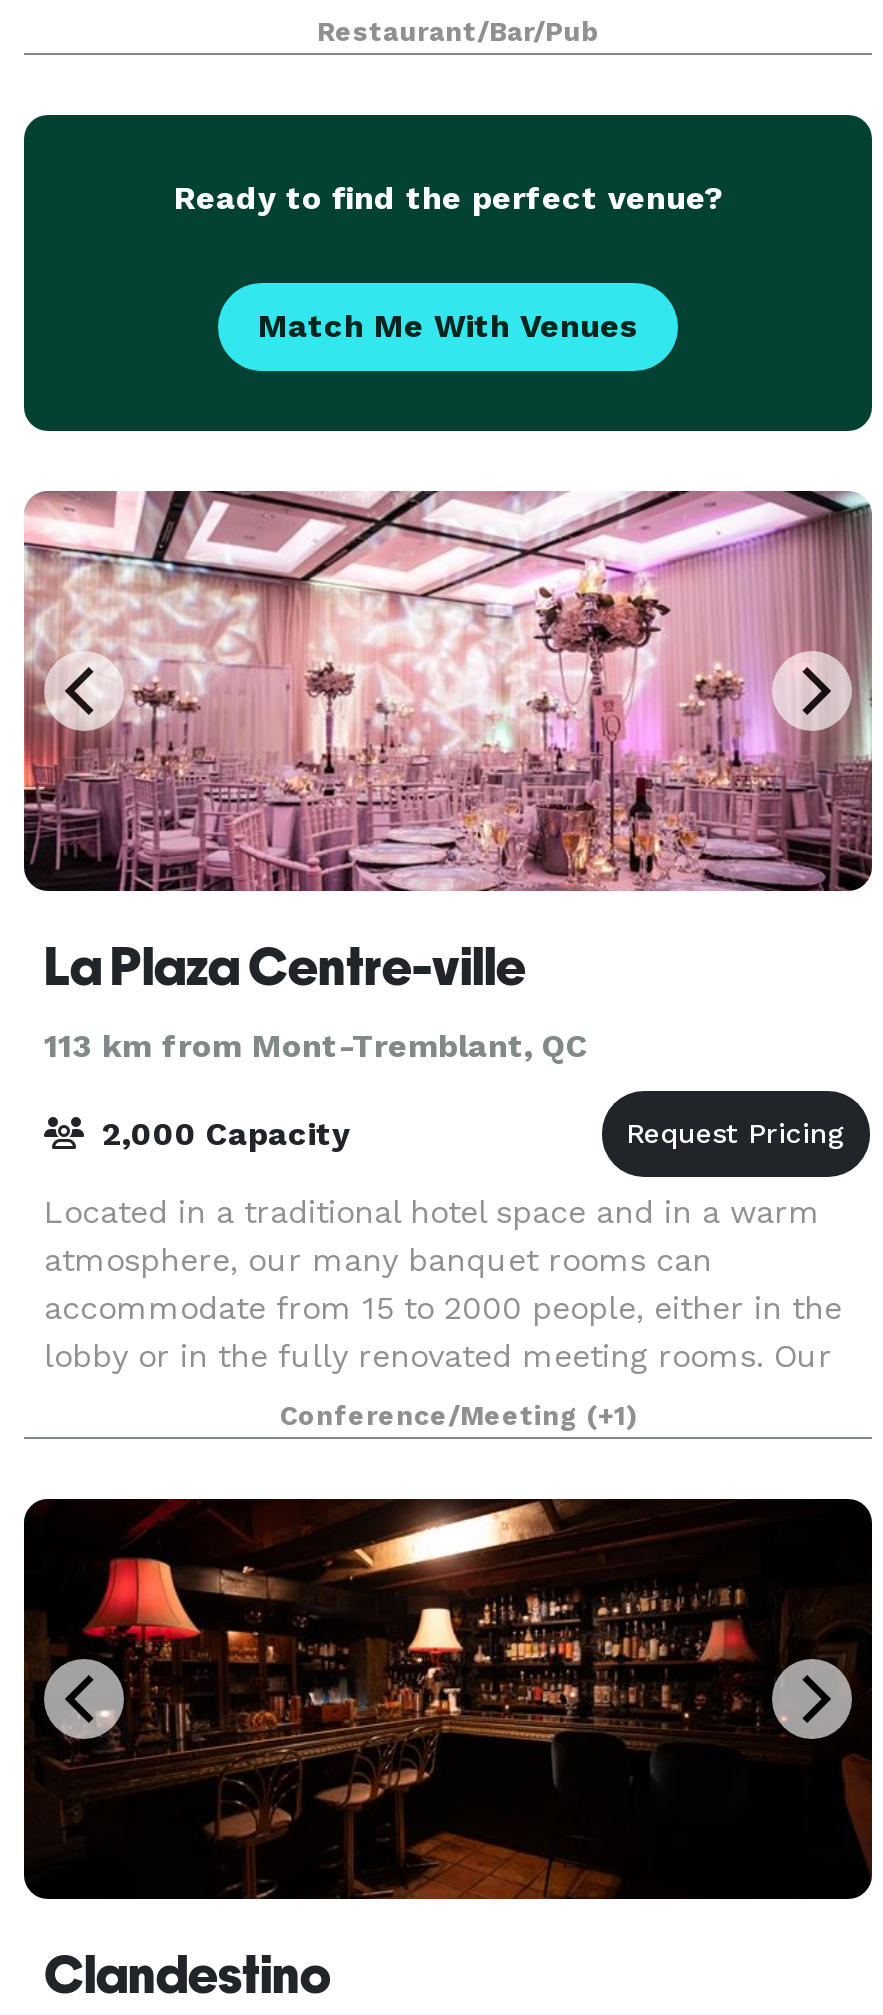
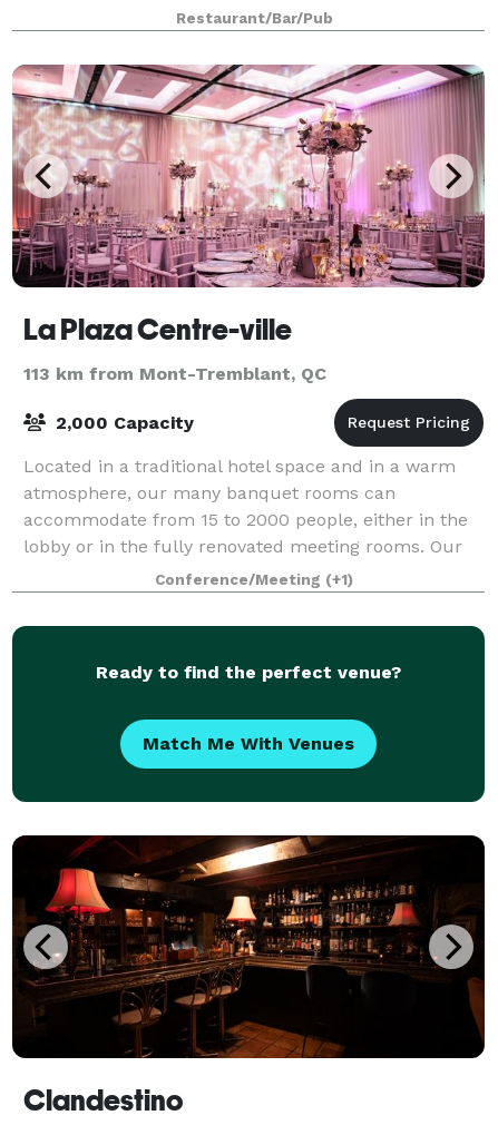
moved [22,113,874,431] -> [11,626,486,802]: [image] | Ready to find the perfect venue? | Match Me With Venues
moved [20,487,874,1375] -> [10,62,486,557]: [image] | La Plaza Centre-ville | 113 km from Mont-Tremblant, QC | 2,000 Capacity | Located in a traditional hotel space and in a warm | atmosphere, our many banquet rooms can | accommodate from 15 to 2000 people, either in the | lobby or in the fully renovated meeting rooms. Our

